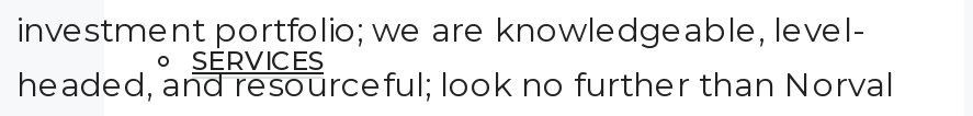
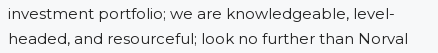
[192,44,324,77] SERVICES -> none

